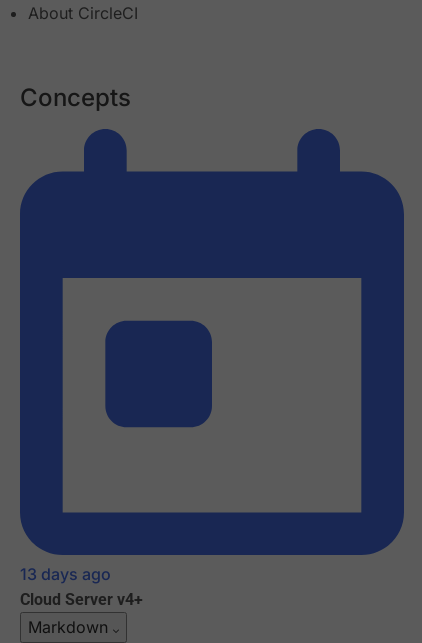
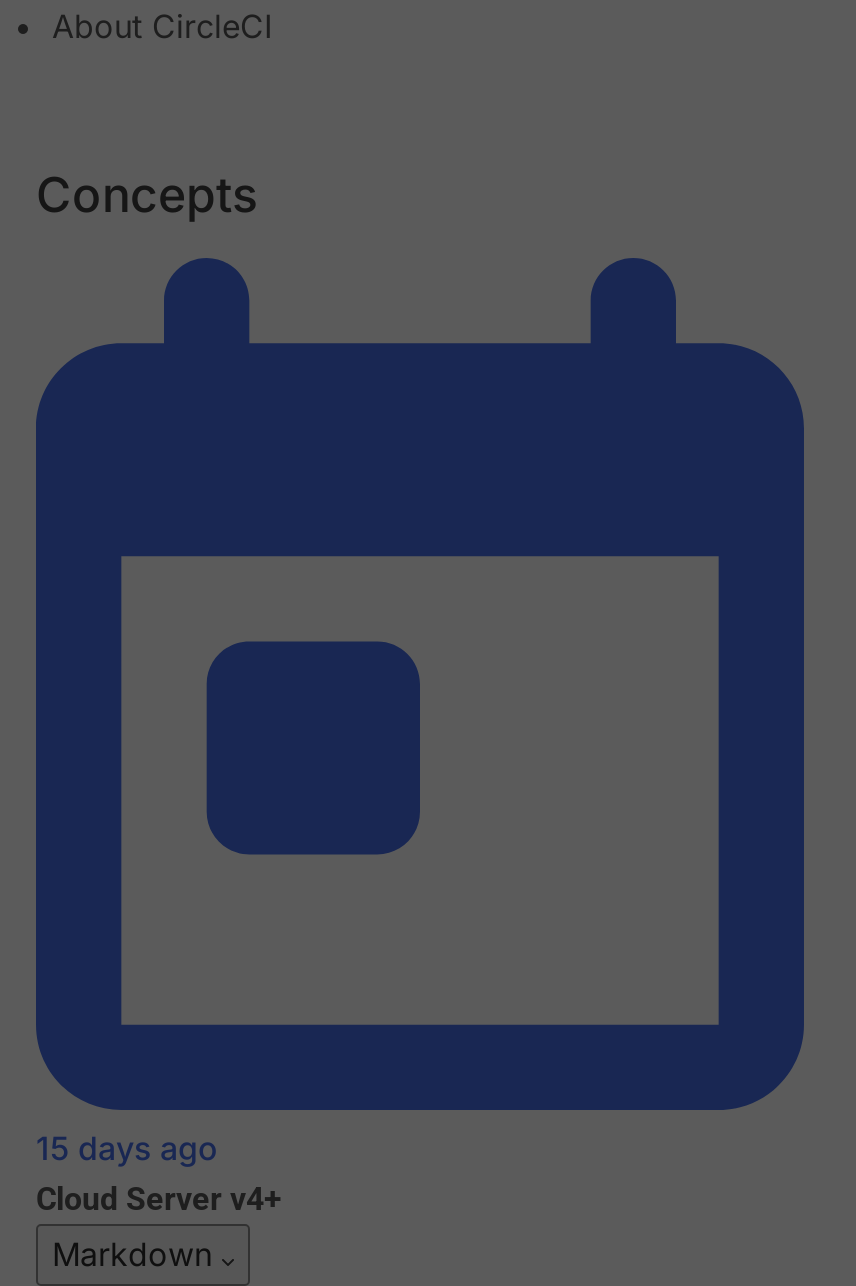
[20,564,111,584] 13 days ago -> [36,1129,218,1169] 15 days ago

